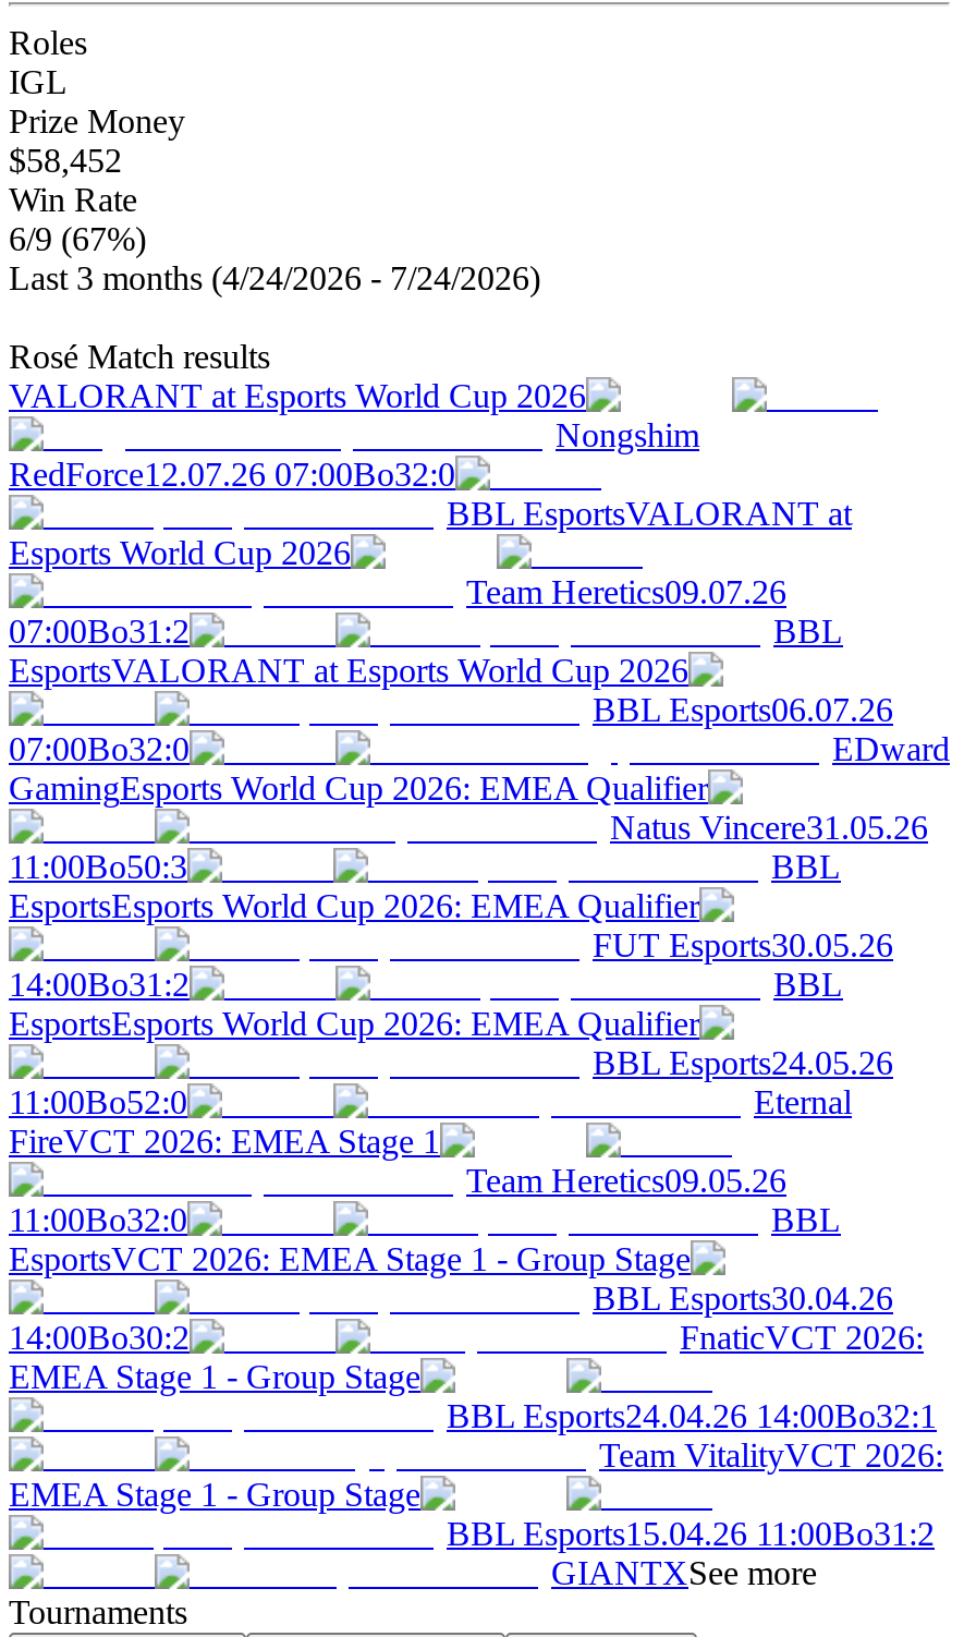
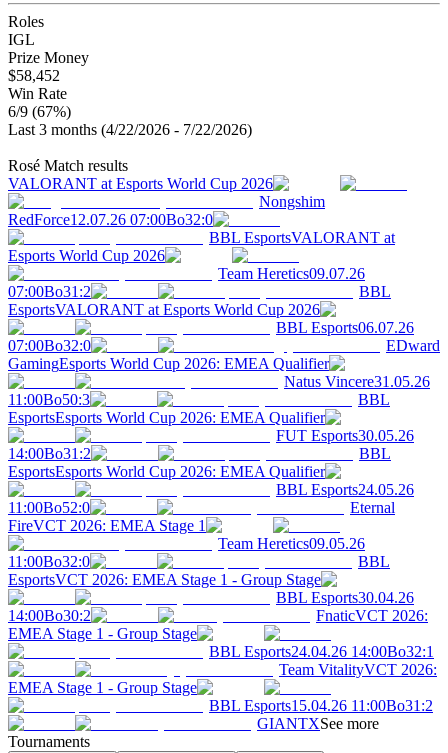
[9,259,540,296] Last 3 months (4/24/2026 - 7/24/2026) -> [8,121,252,138] Last 3 months (4/22/2026 - 7/22/2026)

